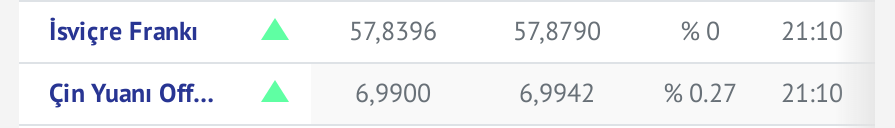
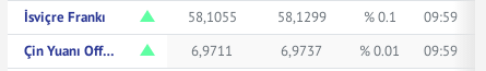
[349,14,437,48] 57,8396 -> [187,8,236,26] 58,1055
[513,14,601,48] 57,8790 -> [277,8,326,26] 58,1299
[680,14,720,48] % 0 -> [363,8,396,26] % 0.1
[781,14,843,48] 21:10 -> [424,8,458,26] 09:59
[355,76,431,110] 6,9900 -> [191,42,233,60] 6,9711
[519,76,595,110] 6,9942 -> [281,42,322,60] 6,9737
[663,76,737,110] % 0.27 -> [359,42,400,60] % 0.01
[781,76,843,110] 21:10 -> [424,42,458,60] 09:59

